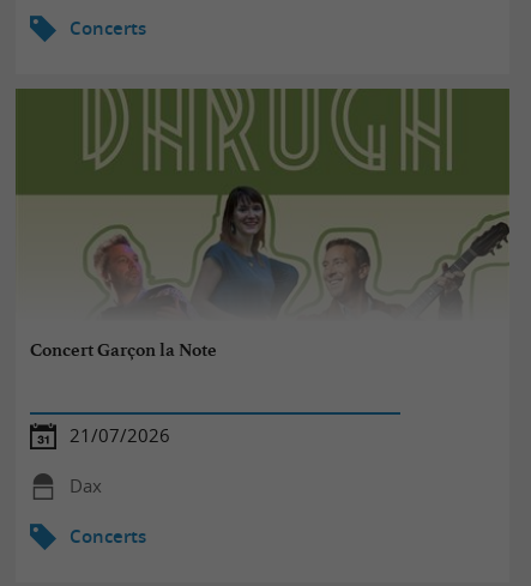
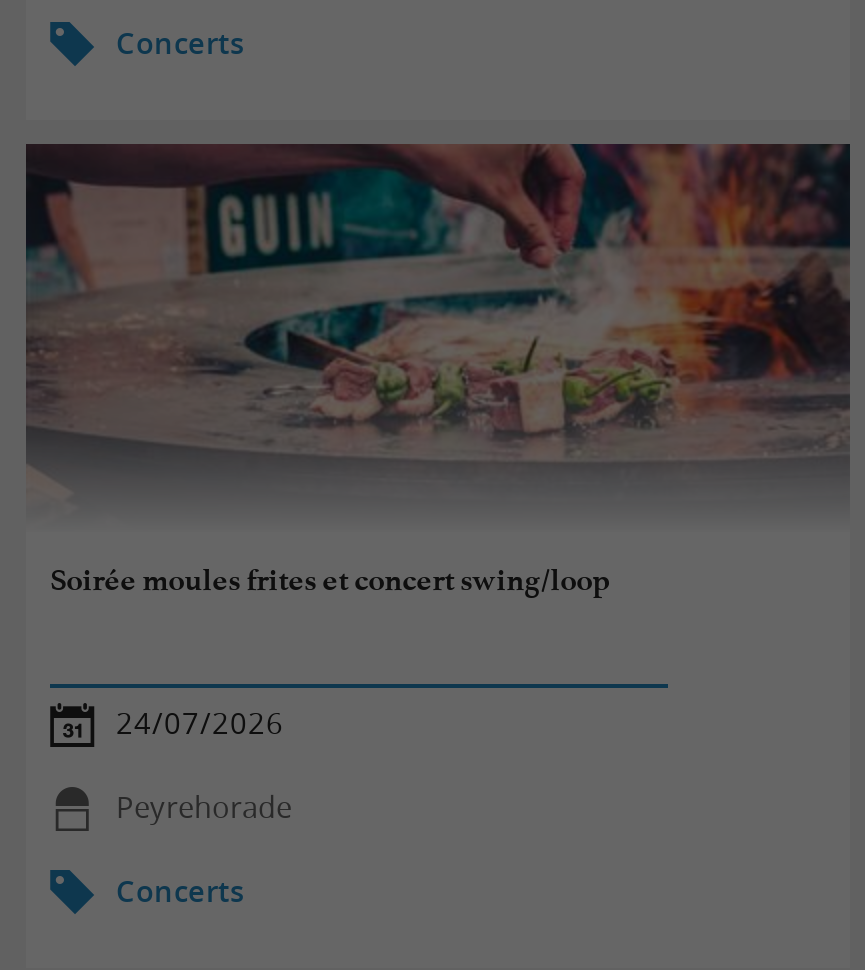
[14,87,511,361] [image] | Concert Garçon la Note -> [24,142,852,598] [image] | Soirée moules frites et concert swing/loop
[70,424,170,447] 21/07/2026 -> [116,704,284,742] 24/07/2026
[70,474,102,497] Dax -> [116,788,292,826] Peyrehorade

